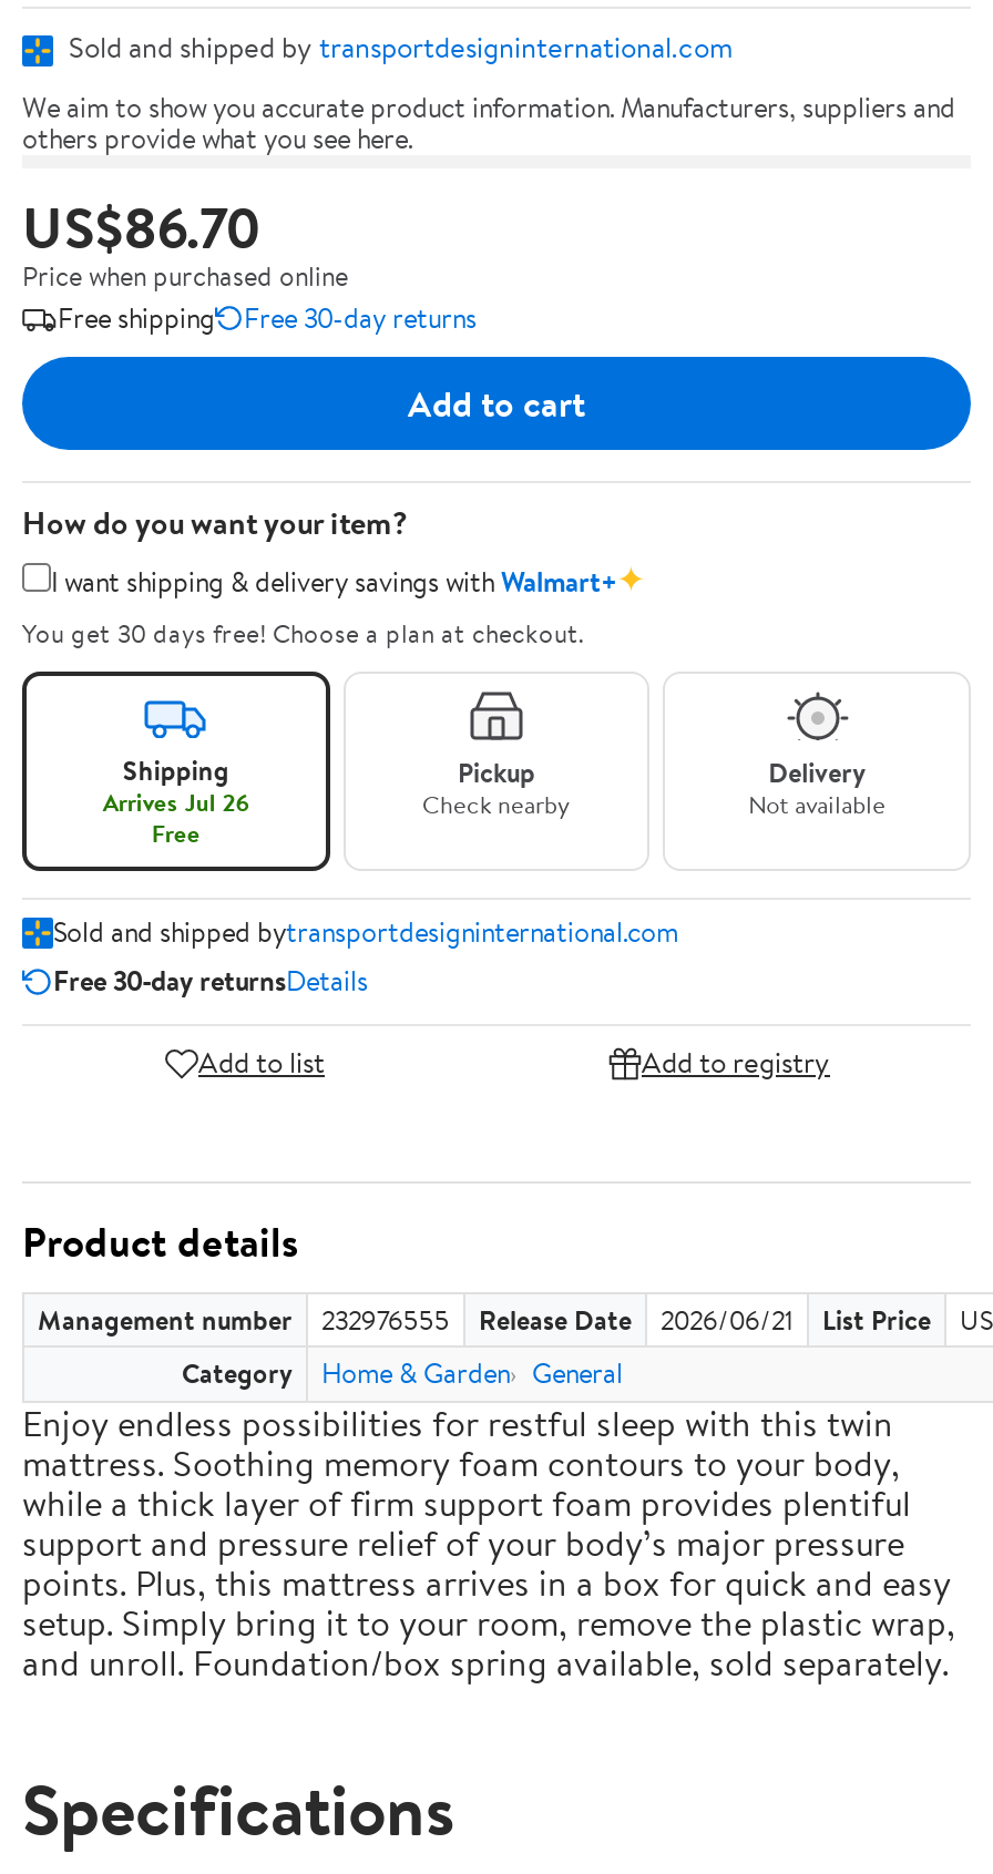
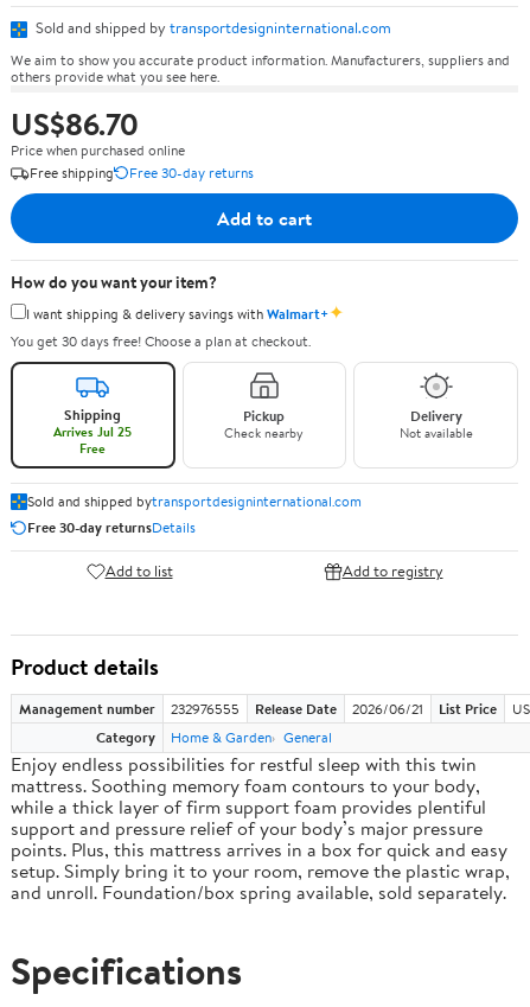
[103,785,249,820] Arrives Jul 26 -> [54,422,132,441] Arrives Jul 25

